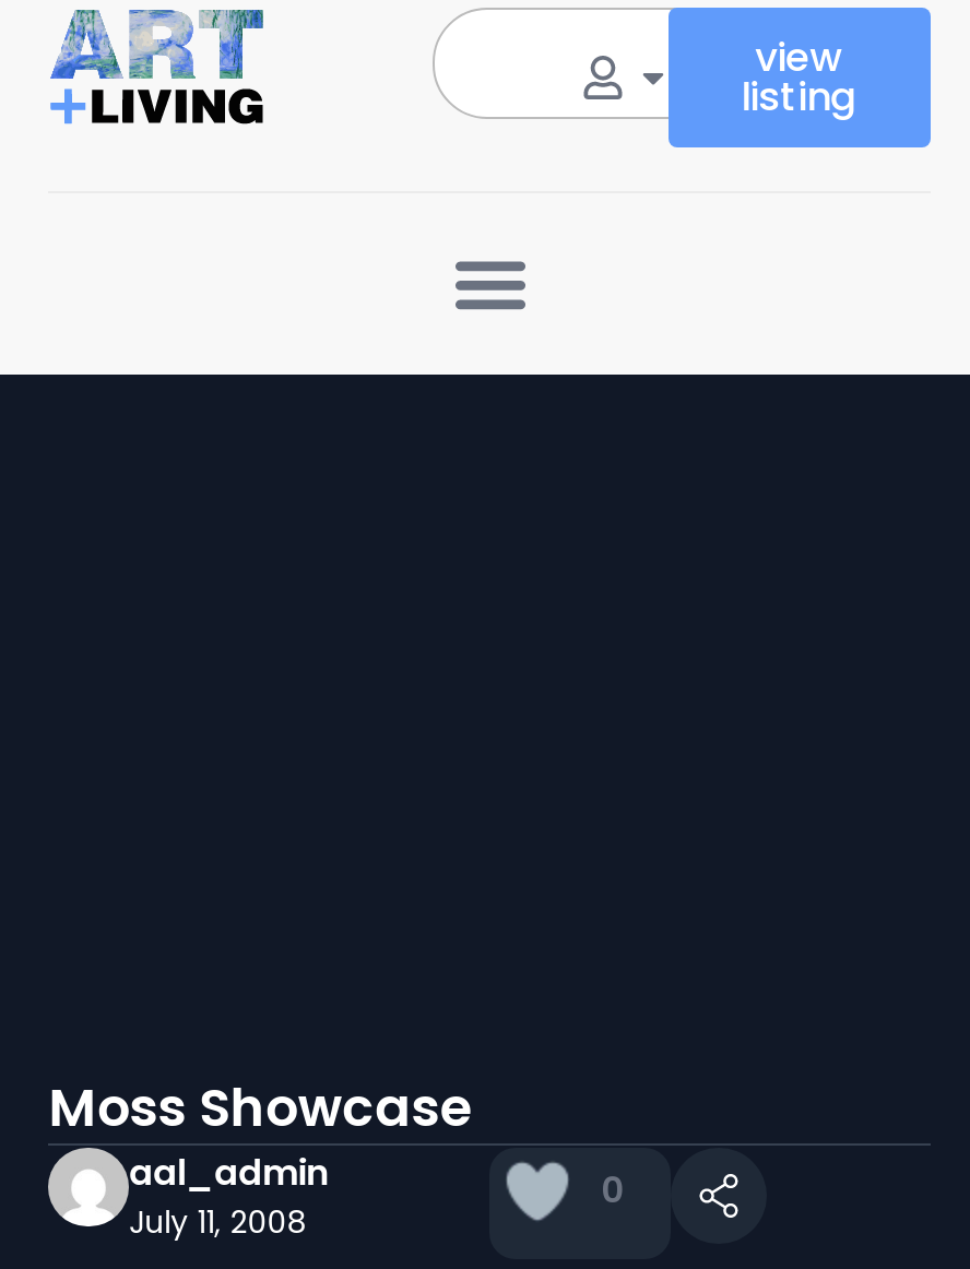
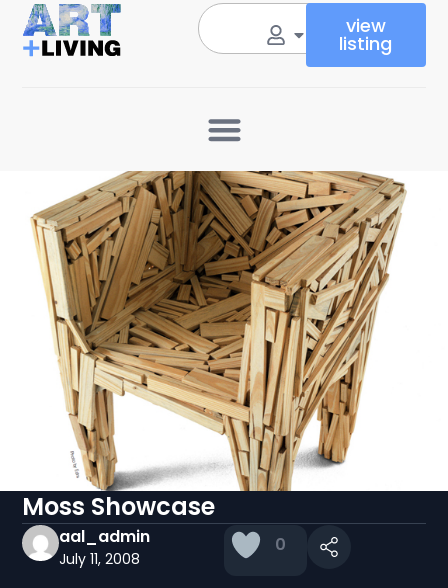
none -> [3,170,445,492] [image]

